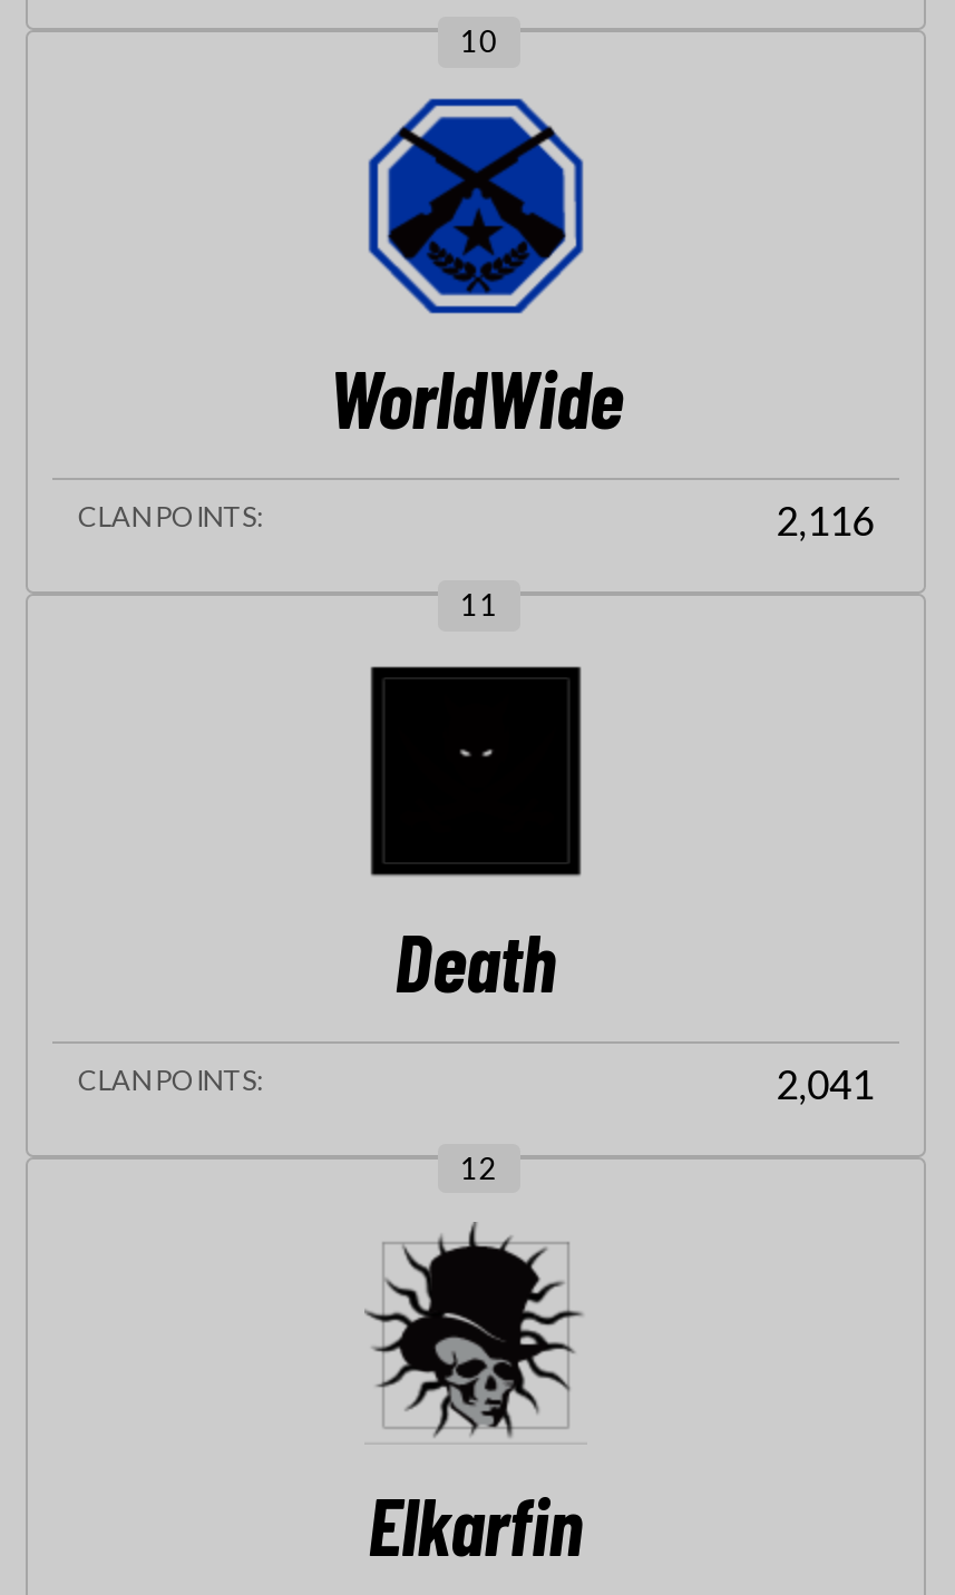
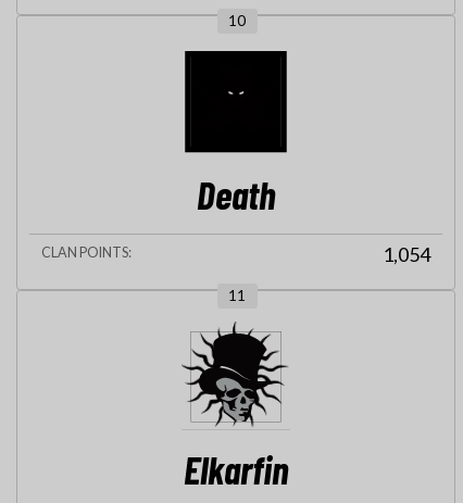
[329,97,874,623] [image] | WorldWide | 2,116 | 11 -> none
[776,1060,874,1109] 2,041 -> [382,243,430,267] 1,054
[460,1151,498,1186] 12 -> [228,287,247,304] 11

